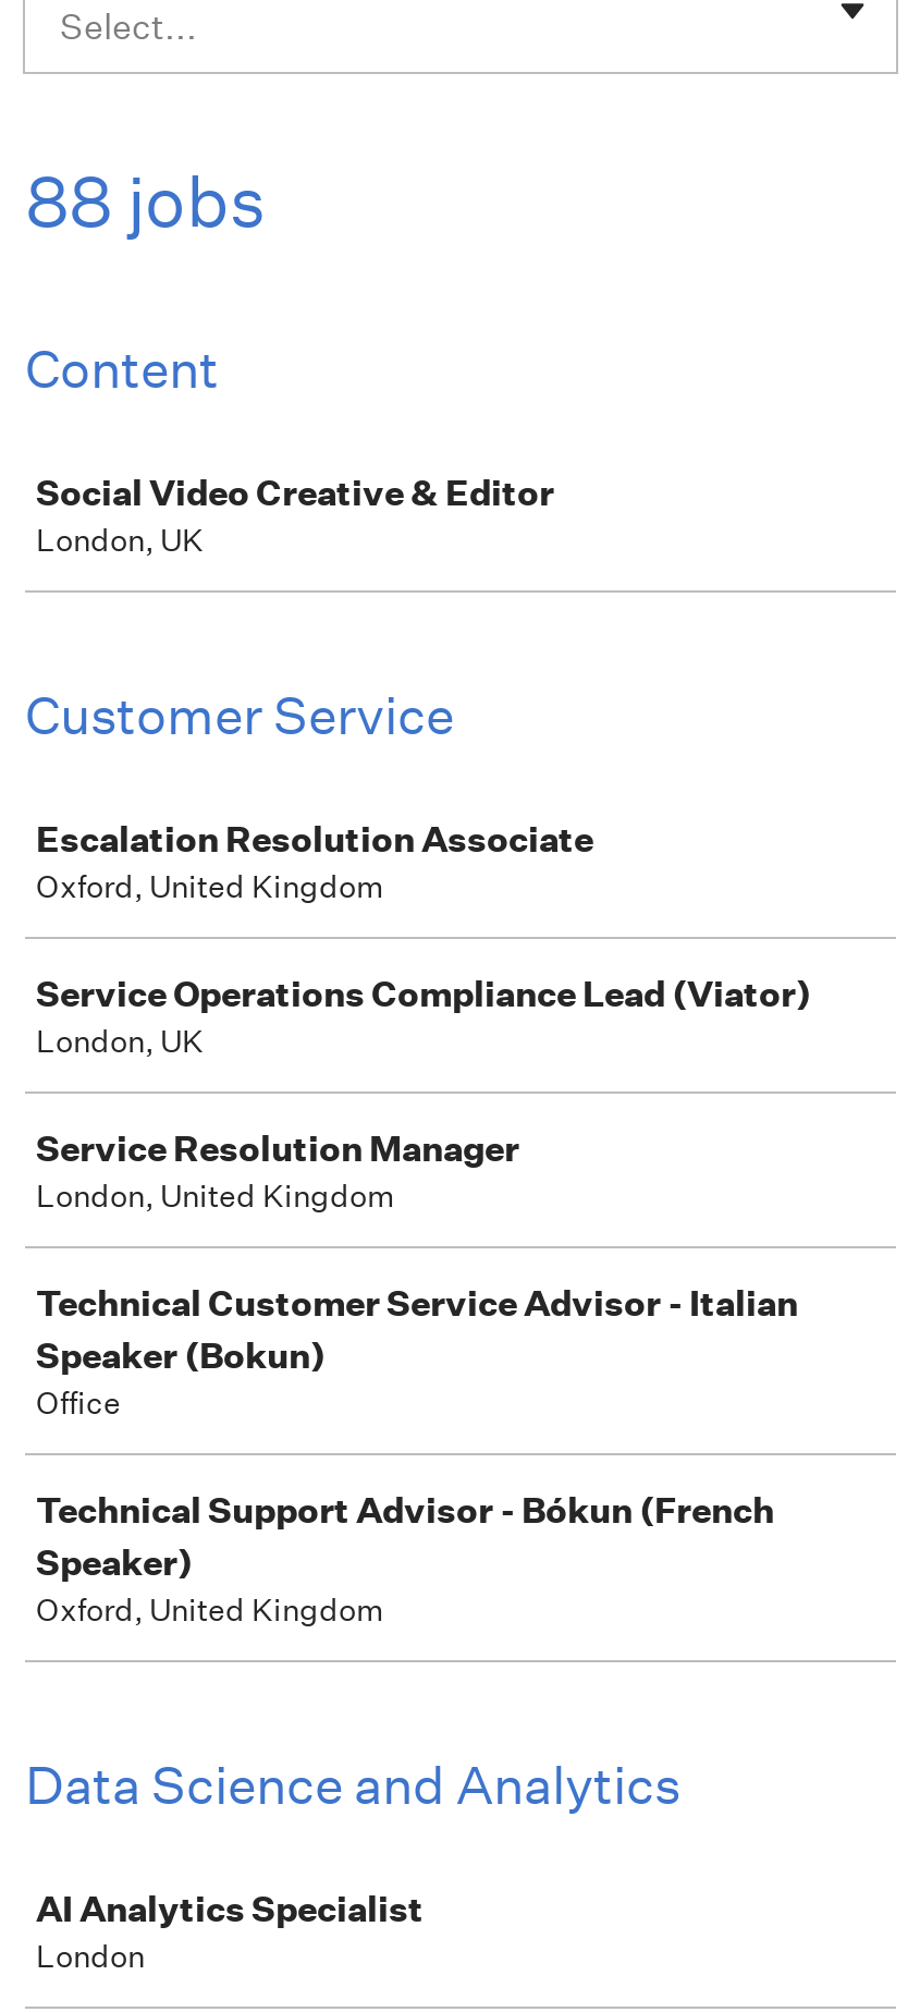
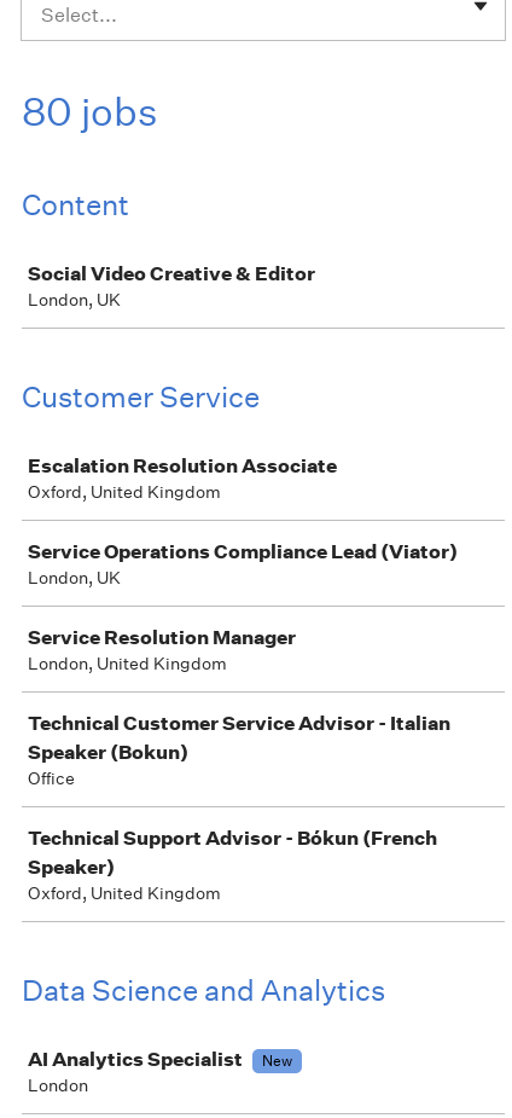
[25,159,267,244] 88 jobs -> [22,88,158,135] 80 jobs
none -> [262,1050,292,1071] New

